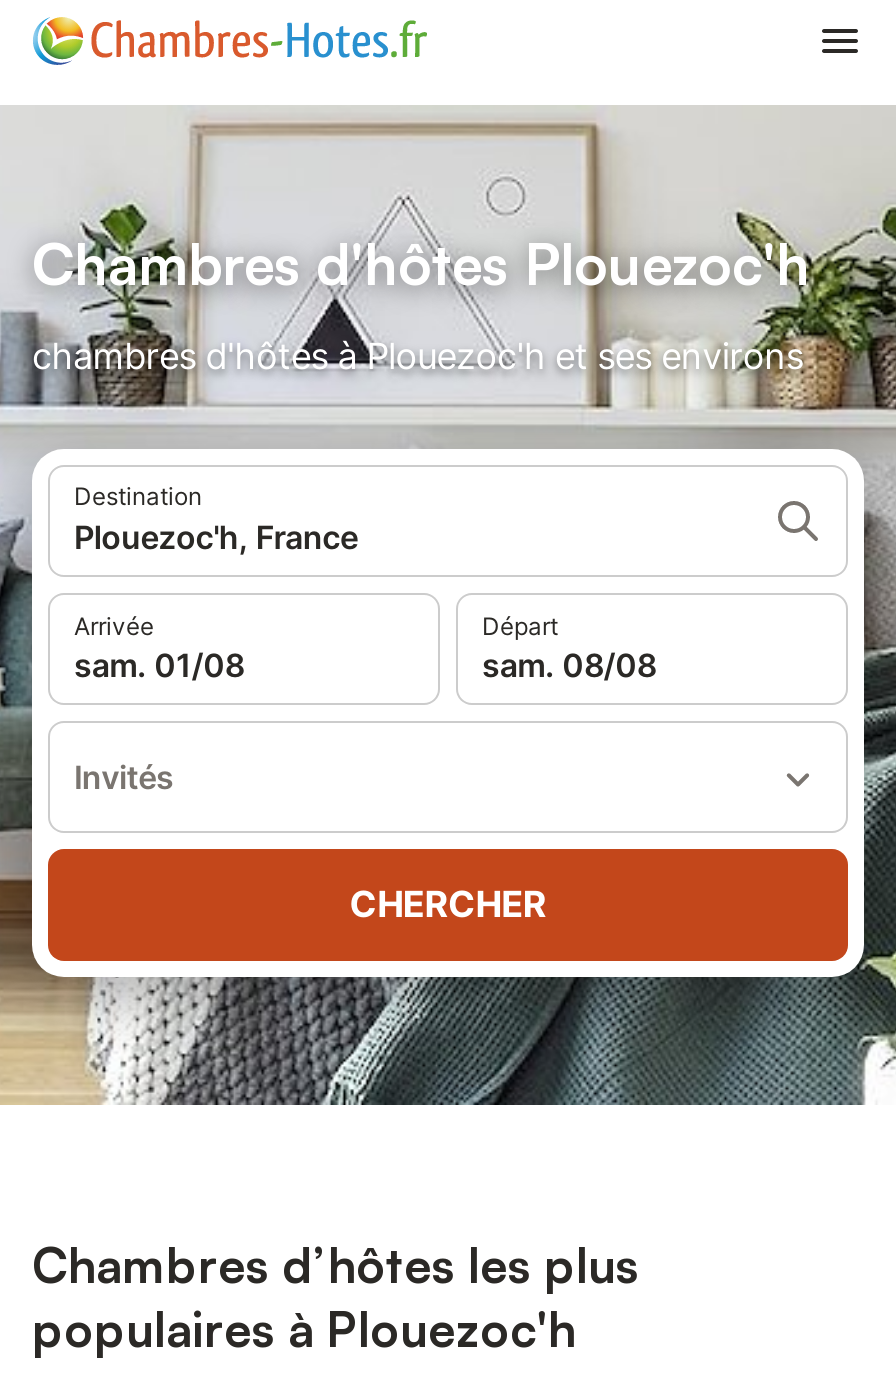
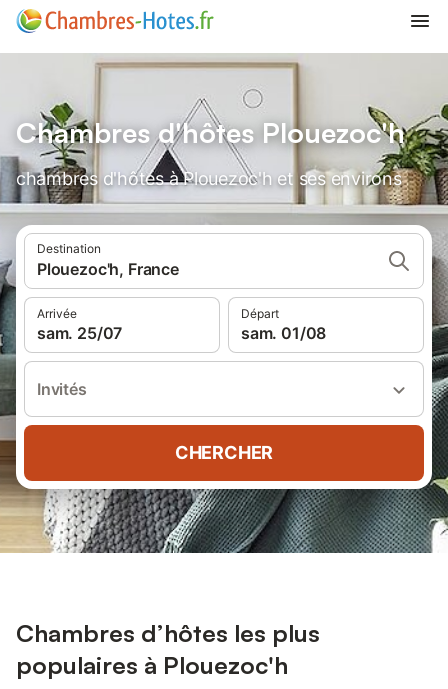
[74,645,244,685] sam. 01/08 -> [37,323,122,343] sam. 25/07
[482,645,656,685] sam. 08/08 -> [241,323,326,343] sam. 01/08

